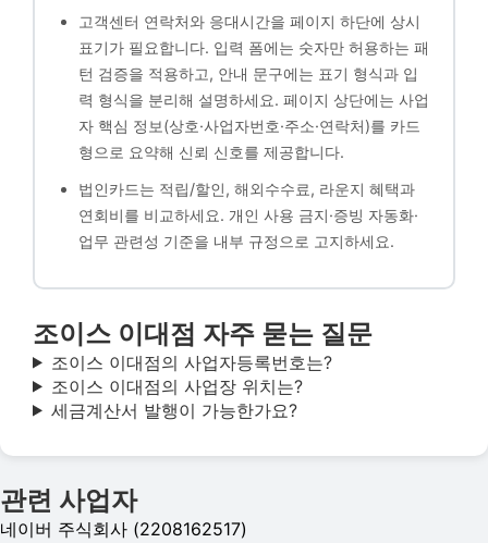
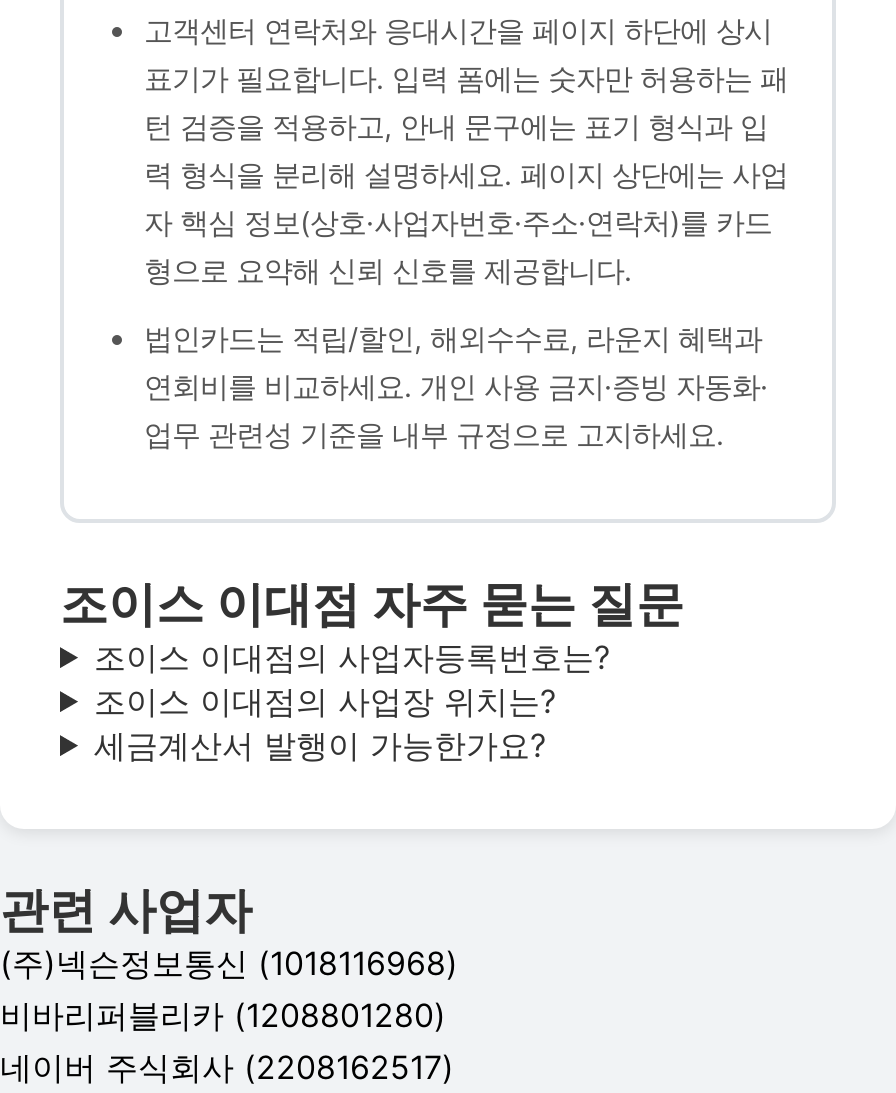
none -> [0,942,458,1034] (주)넥슨정보통신 (1018116968) | 비바리퍼블리카 (1208801280)

